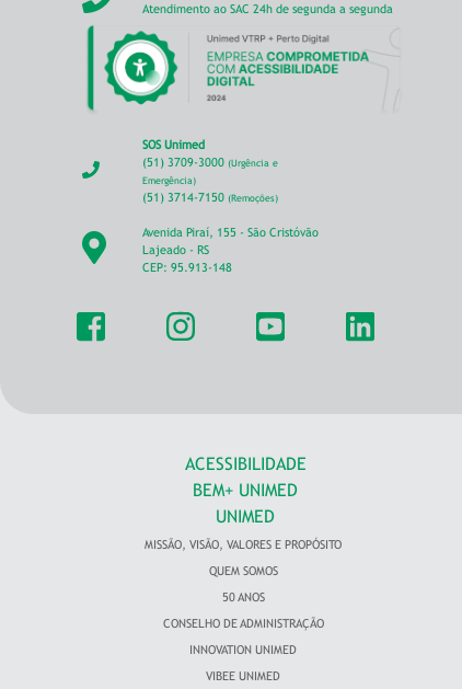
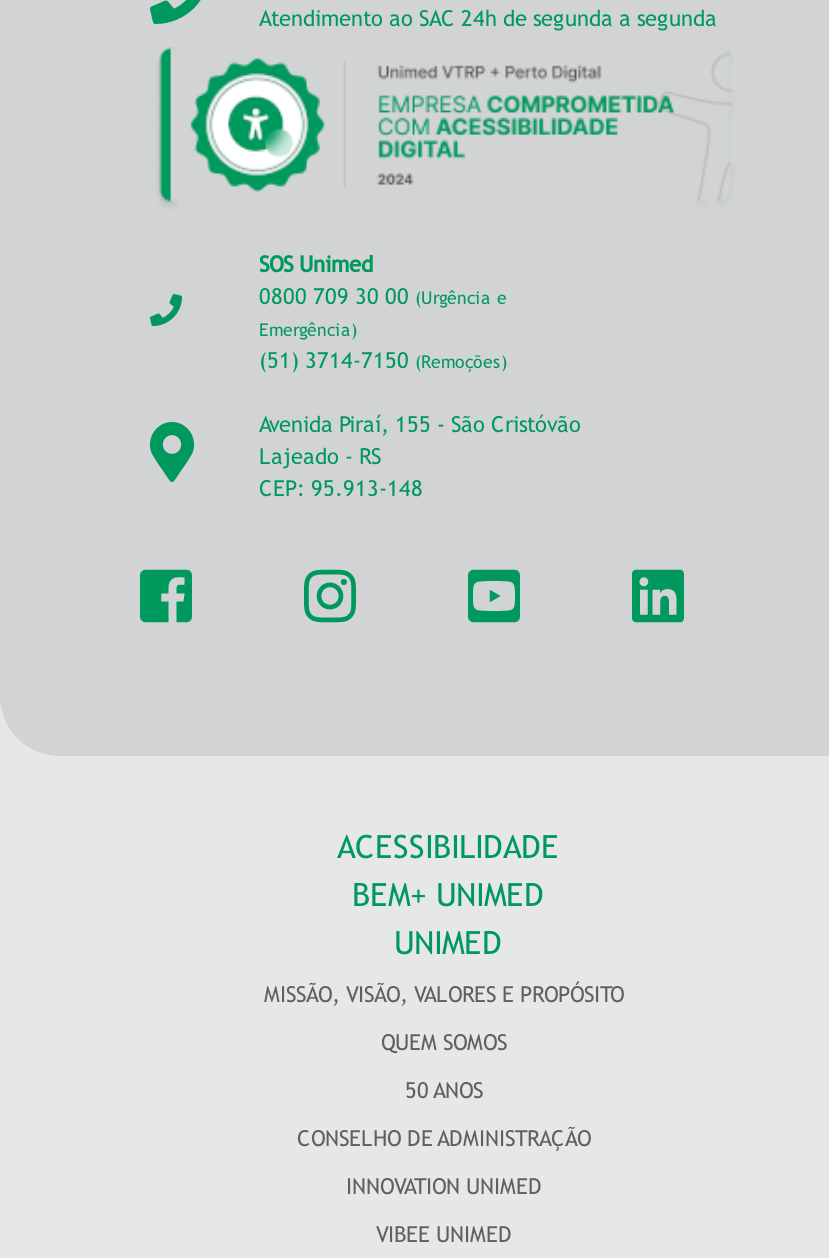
[142,155,278,168] (51) 3709-3000 (Urgência e -> [259,284,507,308] 0800 709 30 00 (Urgência e

